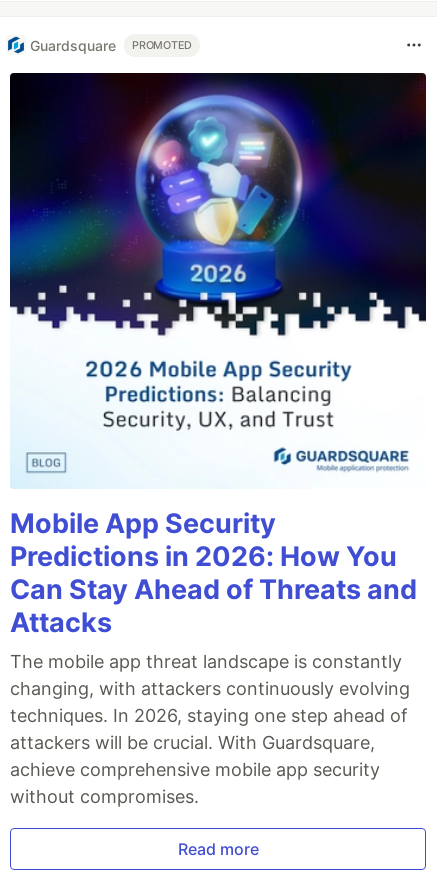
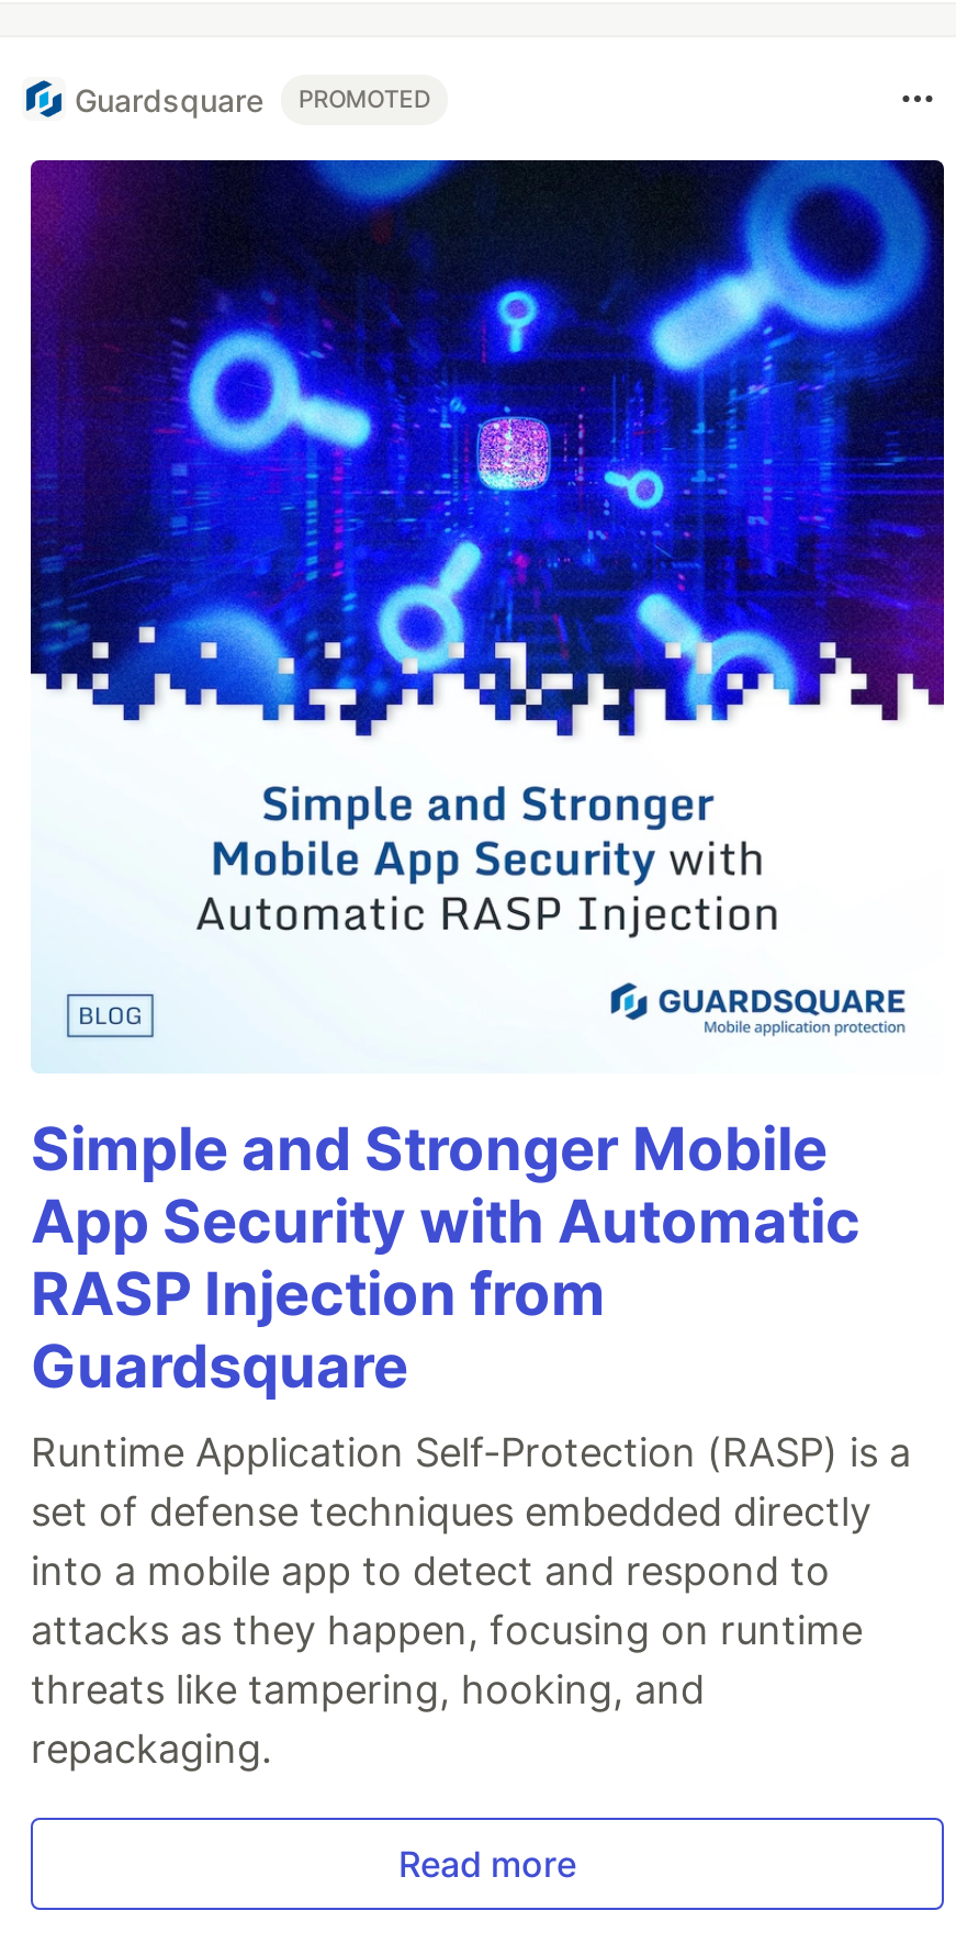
[9,72,427,336] [image] -> [29,158,946,738] [image]
[85,358,352,431] [image] -> [195,784,779,944] [image]
[10,507,417,807] Mobile App Security | Predictions in 2026: How You | Can Stay Ahead of Threats and | Attacks | The mobile app threat landscape is constantly | changing, with attackers continuously evolving | techniques. In 2026, staying one step ahead of | attackers will be crucial. With Guardsquare, | achieve comprehensive mobile app security | without compromises. -> [31,1113,911,1772] Simple and Stronger Mobile | App Security with Automatic | RASP Injection from | Guardsquare | Runtime Application Self-Protection (RASP) is a | set of defense techniques embedded directly | into a mobile app to detect and respond to | attacks as they happen, focusing on runtime | threats like tampering, hooking, and | repackaging.

